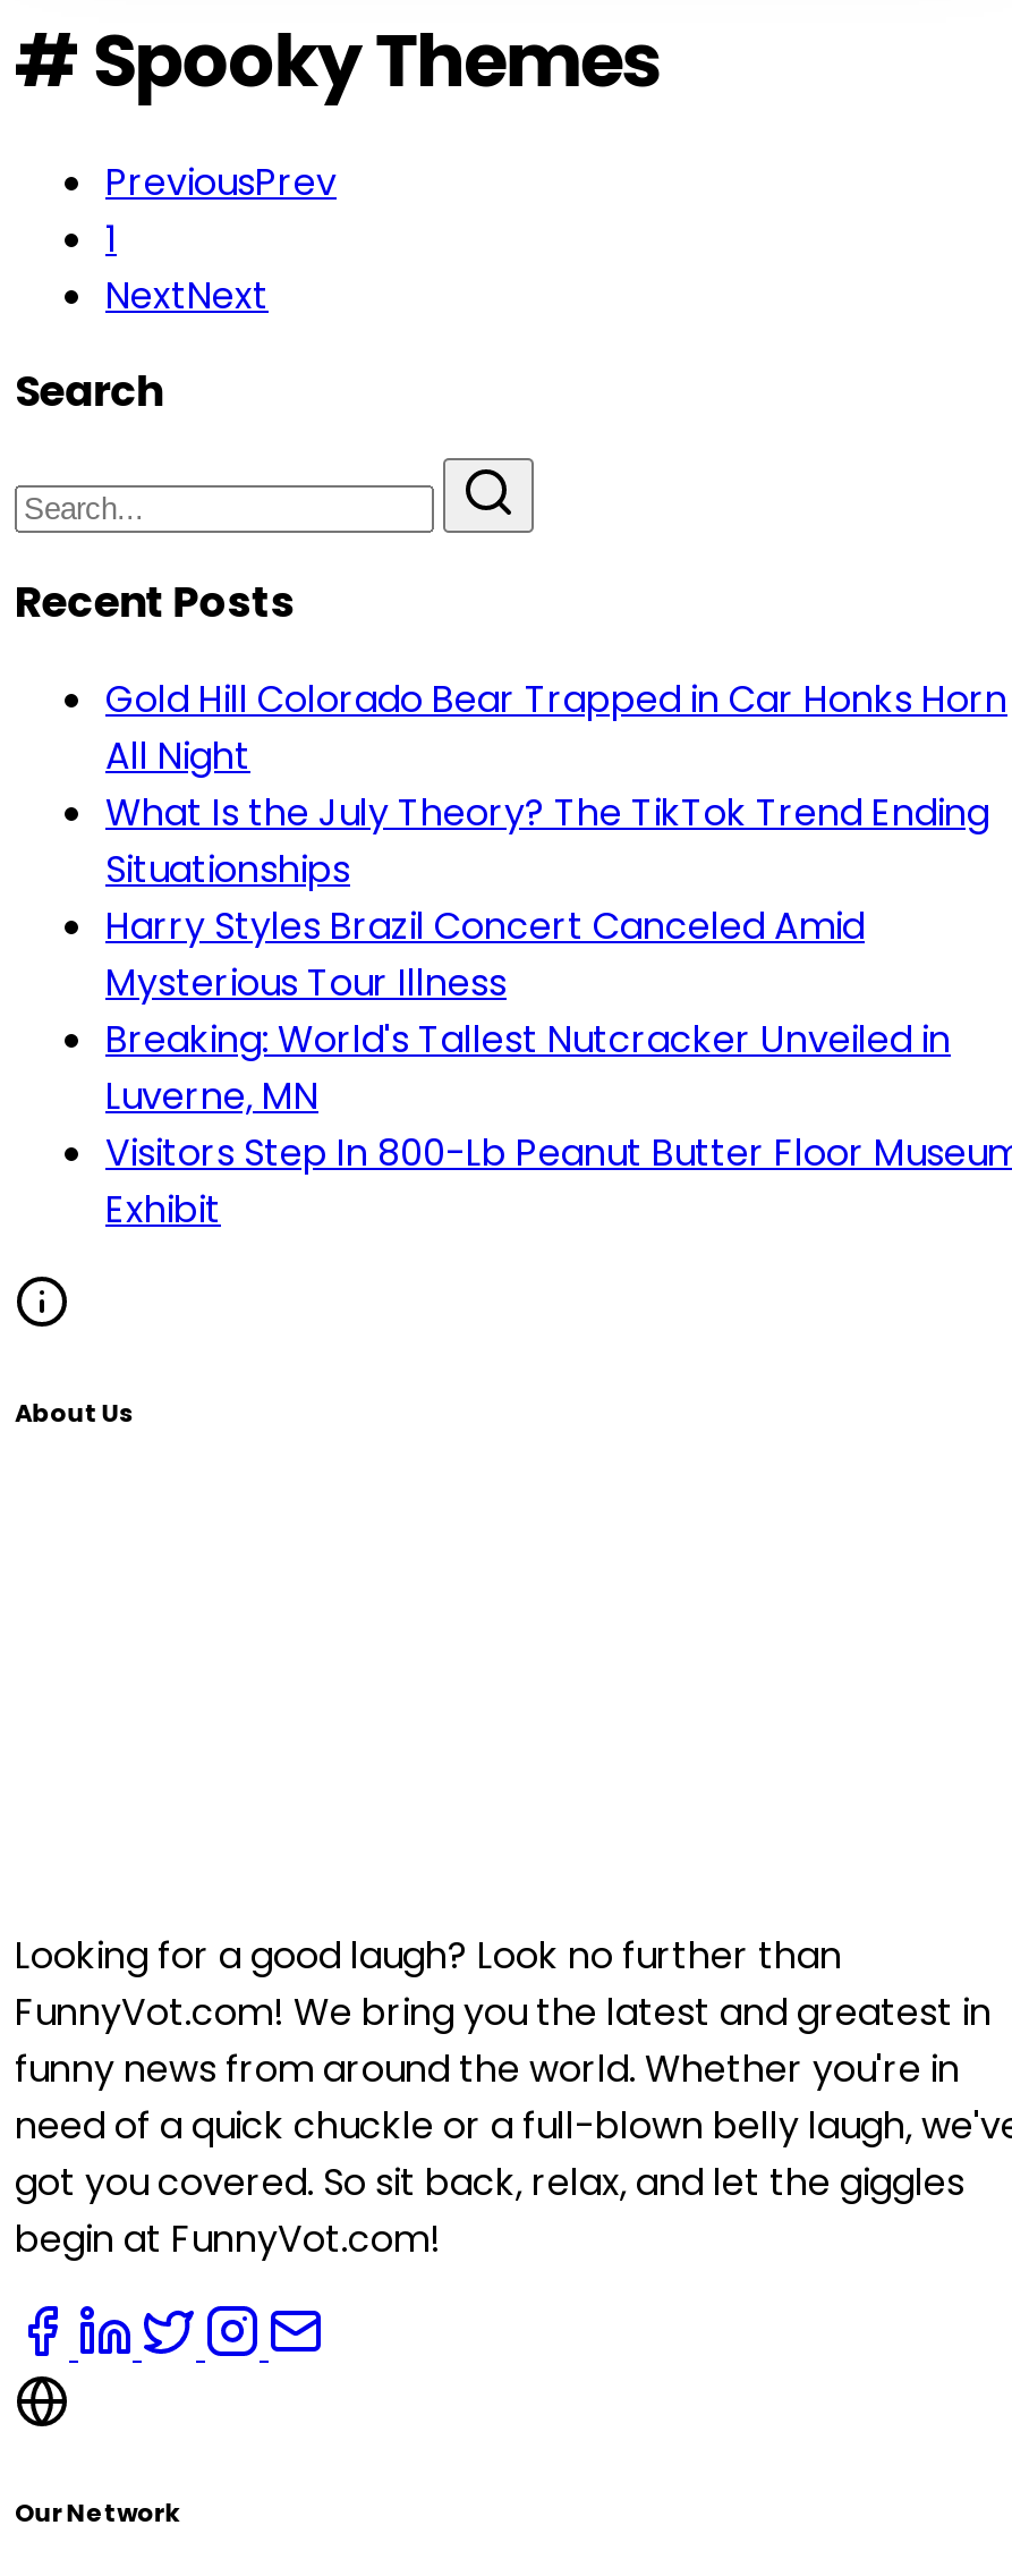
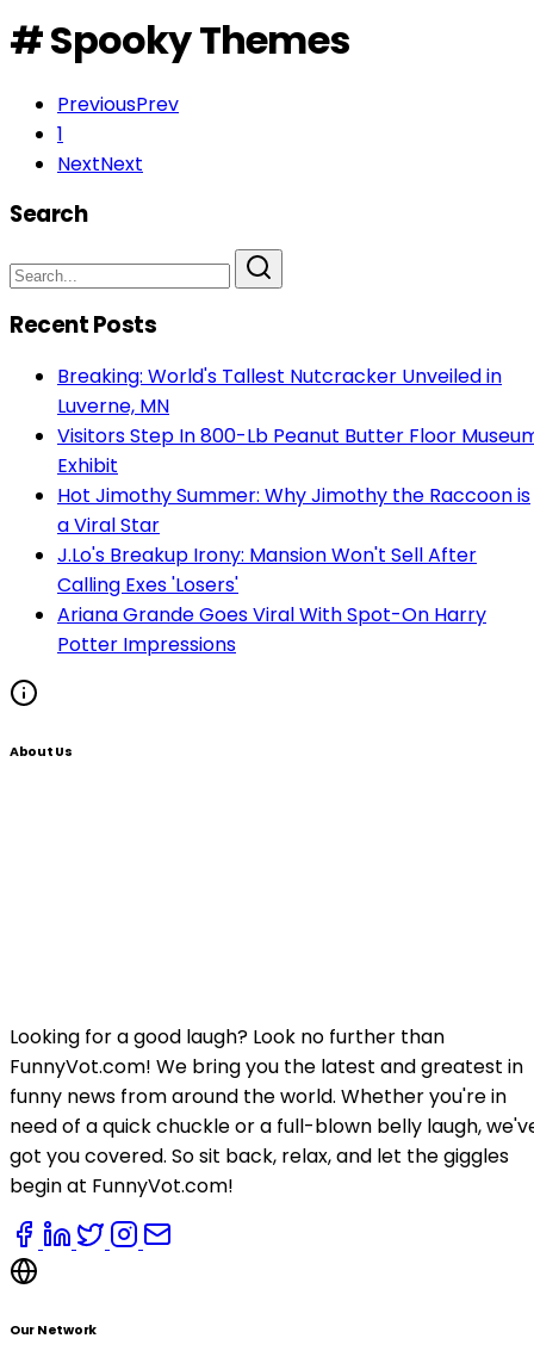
[105,673,1007,1009] Gold Hill Colorado Bear Trapped in Car Honks Horn | All Night | What Is the July Theory? The TikTok Trend Ending | Situationships | Harry Styles Brazil Concert Canceled Amid | Mysterious Tour Illness -> none
moved [105,1013,951,1235] -> [57,362,502,479]: Breaking: World's Tallest Nutcracker Unveiled in | Luverne, MN | Exhibit
none -> [57,482,530,658] Hot Jimothy Summer: Why Jimothy the Raccoon is | a Viral Star | J.Lo's Breakup Irony: Mansion Won't Sell After | Calling Exes 'Losers' | Ariana Grande Goes Viral With Spot-On Harry | Potter Impressions

